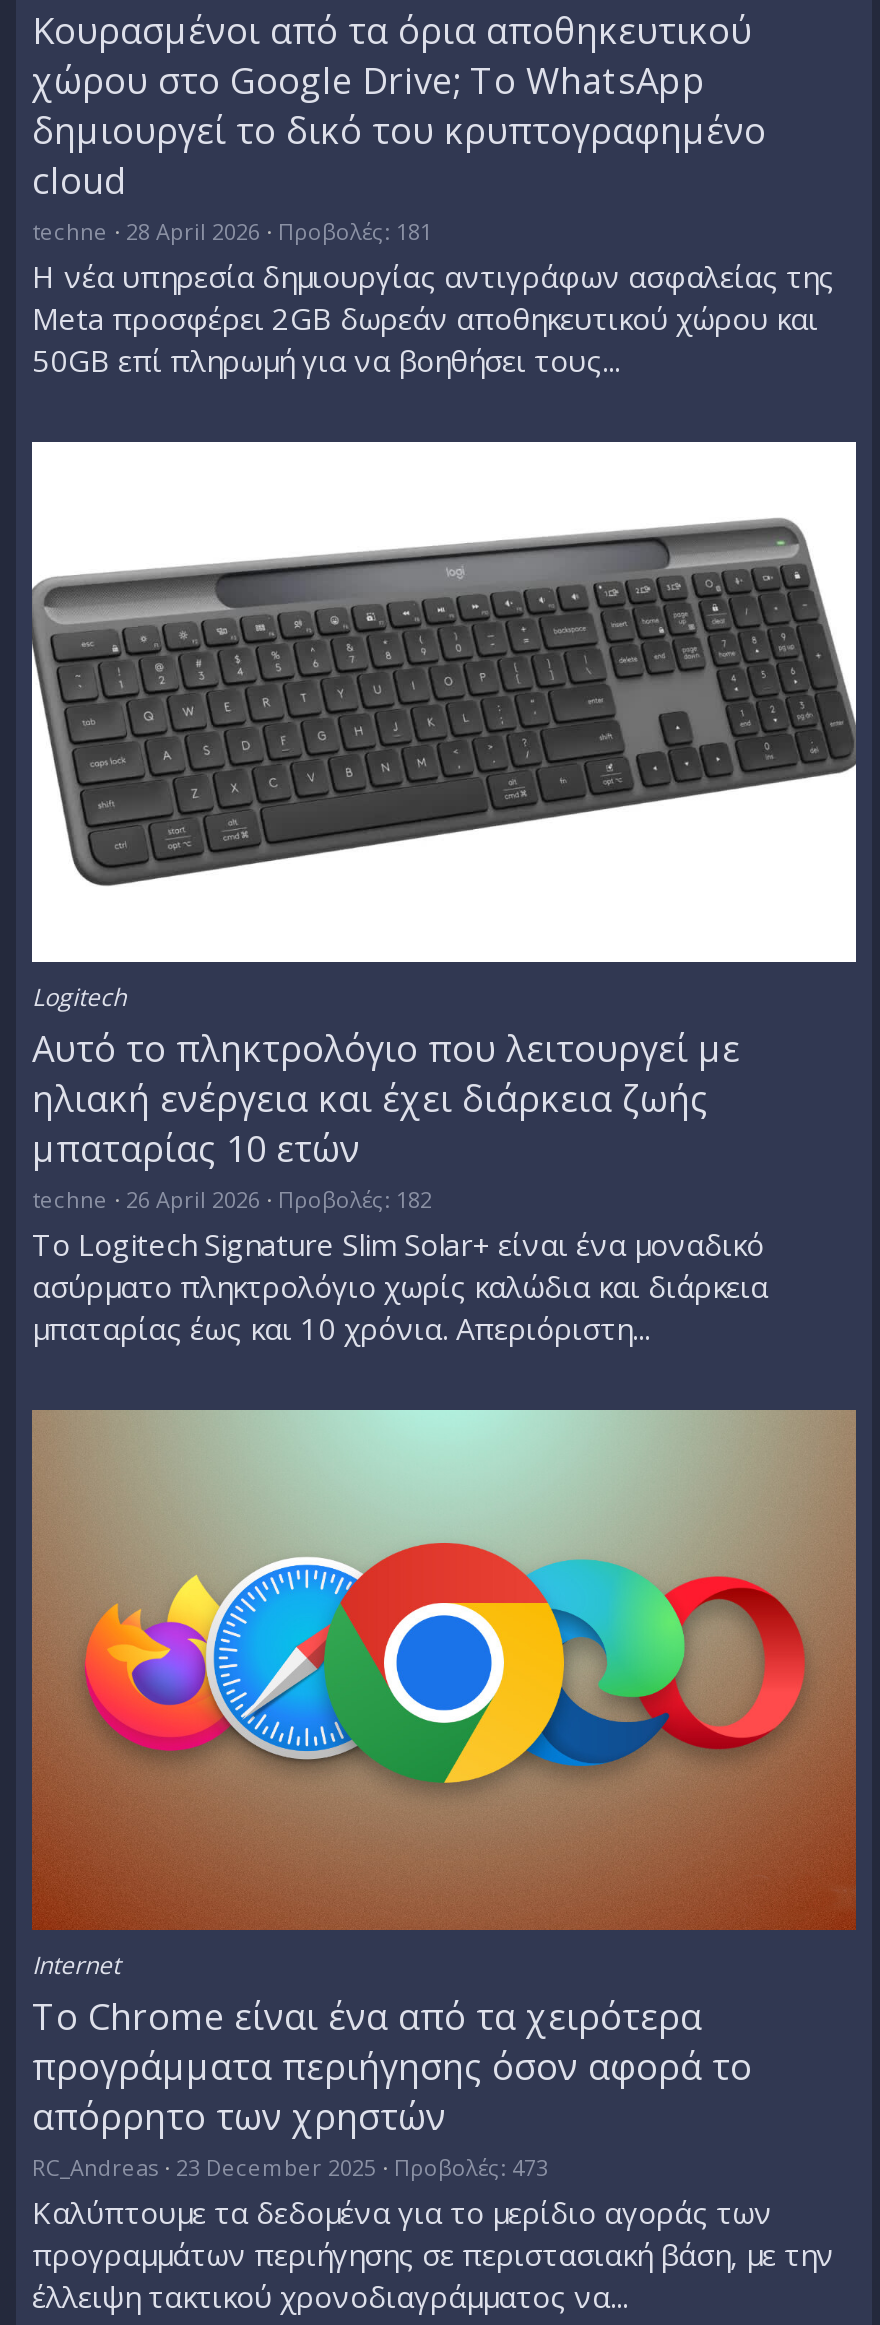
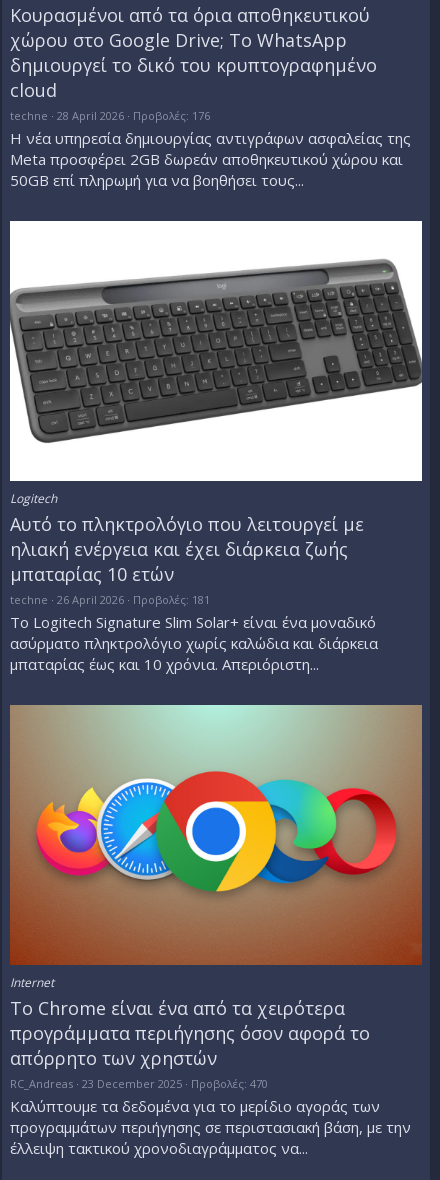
[32,216,432,246] techne 28 April 2026 Προβολές: 181 -> [10,108,210,123] techne 28 April 2026 Προβολές: 176
[32,1184,432,1214] techne 26 April 2026 Προβολές: 182 -> [10,592,210,607] techne 26 April 2026 Προβολές: 181
[32,2152,548,2182] RC_Andreas 23 December 2025 Προβολές: 473 -> [10,1076,268,1091] RC_Andreas 23 December 2025 Προβολές: 470

